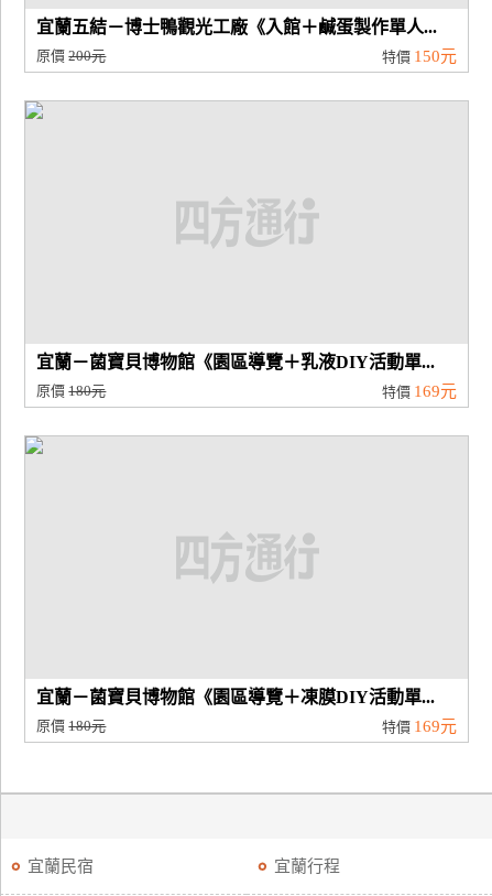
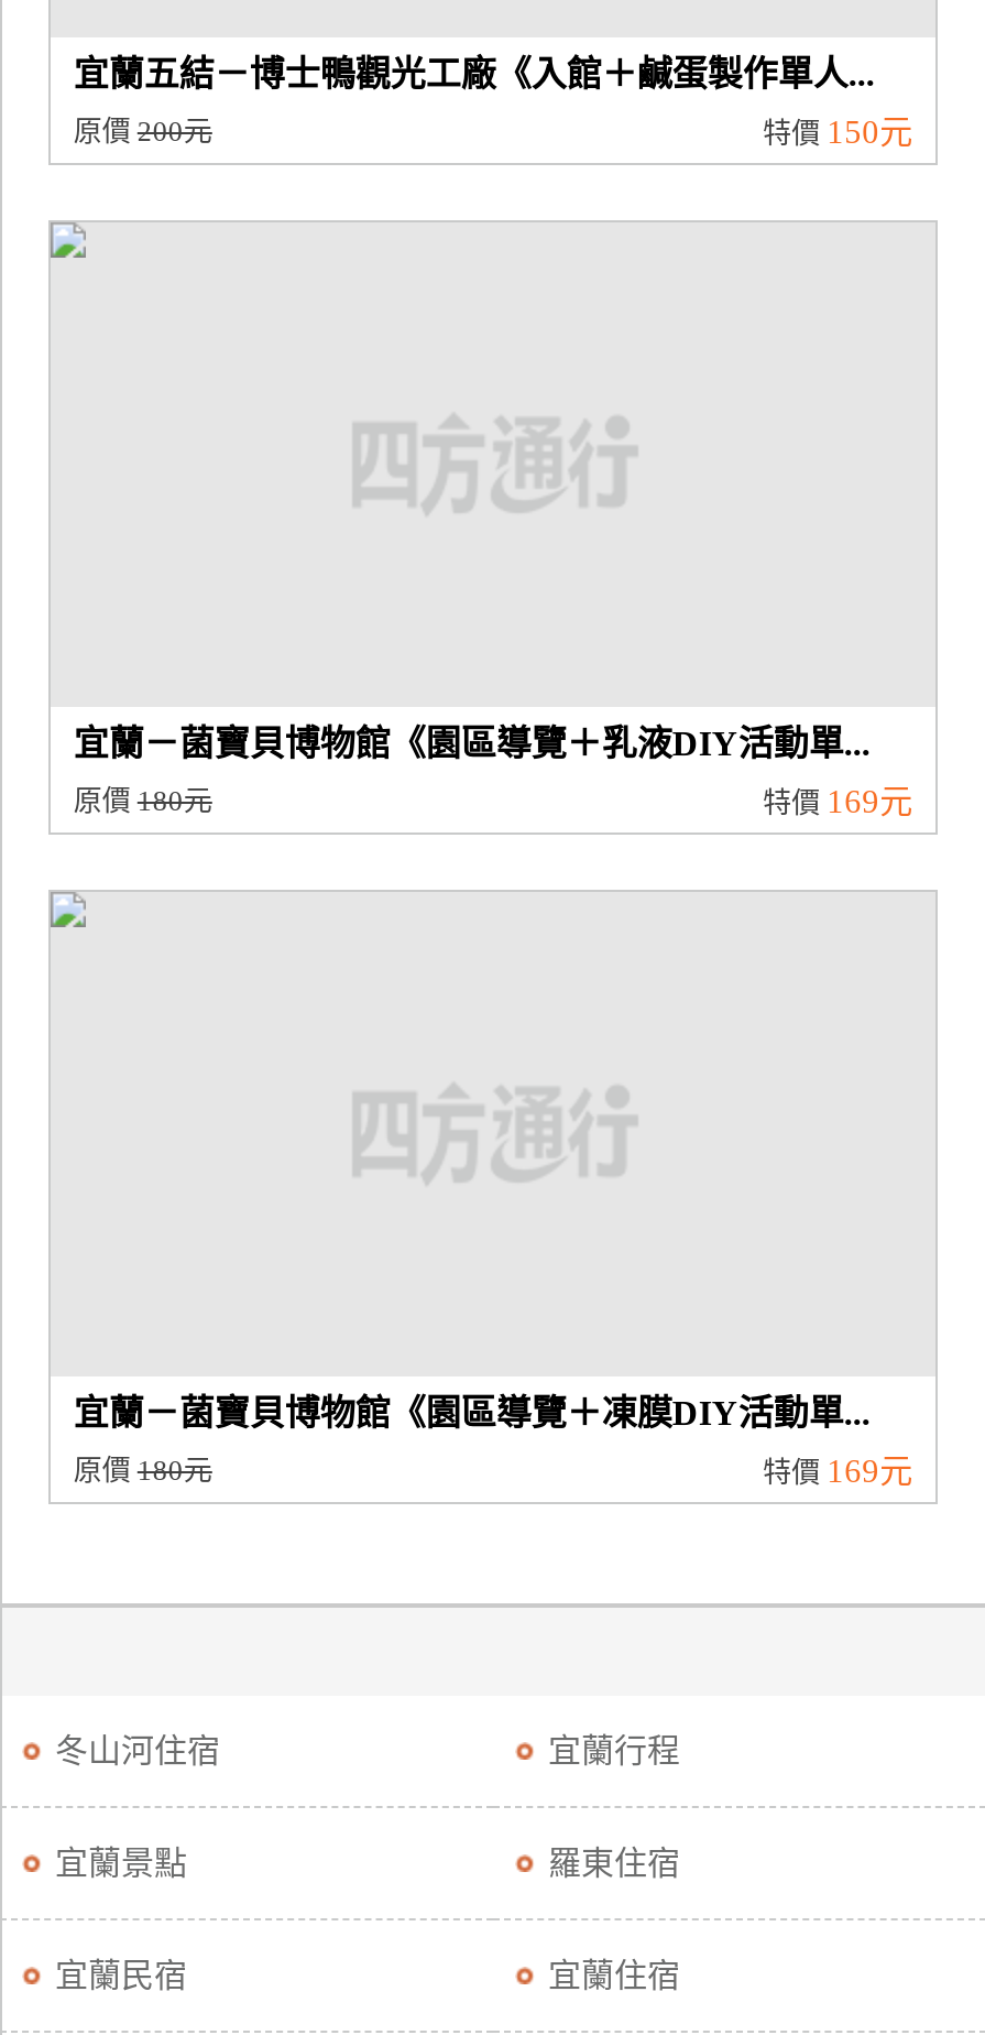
none -> [55,1733,680,1881] 冬山河住宿 | 宜蘭行程 | 宜蘭景點 | 羅東住宿
[274,857,340,875] 宜蘭行程 -> [548,1958,680,1993] 宜蘭住宿

